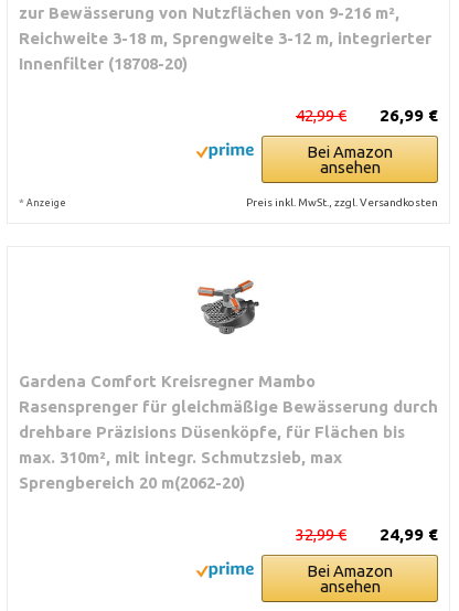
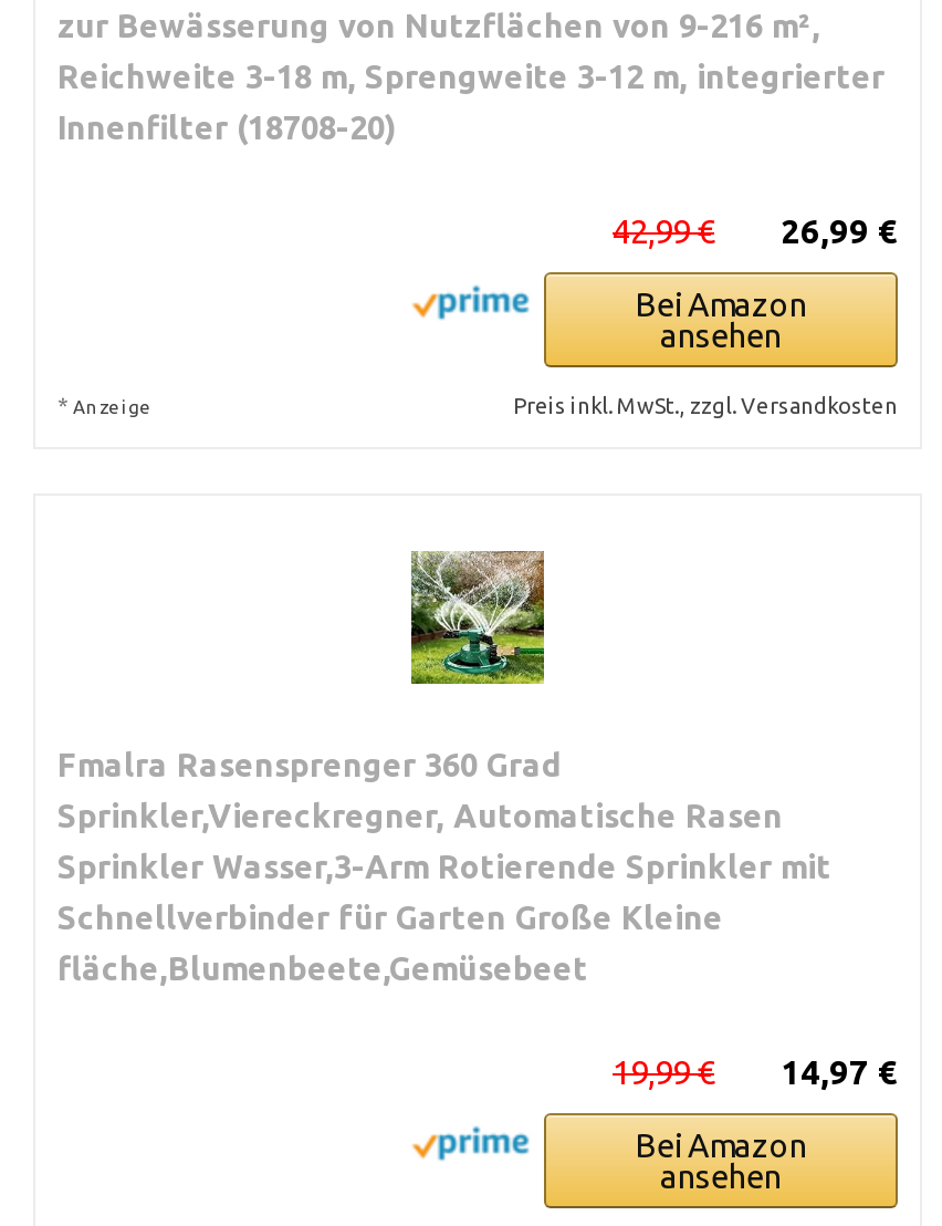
[19,275,438,492] [image] | Gardena Comfort Kreisregner Mambo | Rasensprenger für gleichmäßige Bewässerung durch | drehbare Präzisions Düsenköpfe, für Flächen bis | max. 310m², mit integr. Schmutzsieb, max | Sprengbereich 20 m(2062-20) -> [57,549,831,987] [image] | Fmalra Rasensprenger 360 Grad | Sprinkler,Viereckregner, Automatische Rasen | Sprinkler Wasser,3-Arm Rotierende Sprinkler mit | Schnellverbinder für Garten Große Kleine | fläche,Blumenbeete,Gemüsebeet
[296,525,438,544] 24,99 € | 32,99 € -> [613,1053,898,1091] 14,97 € | 19,99 €

